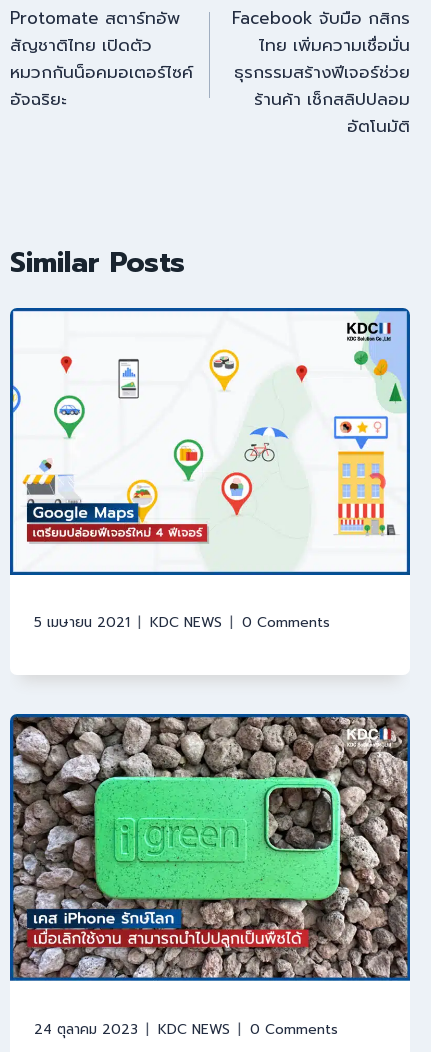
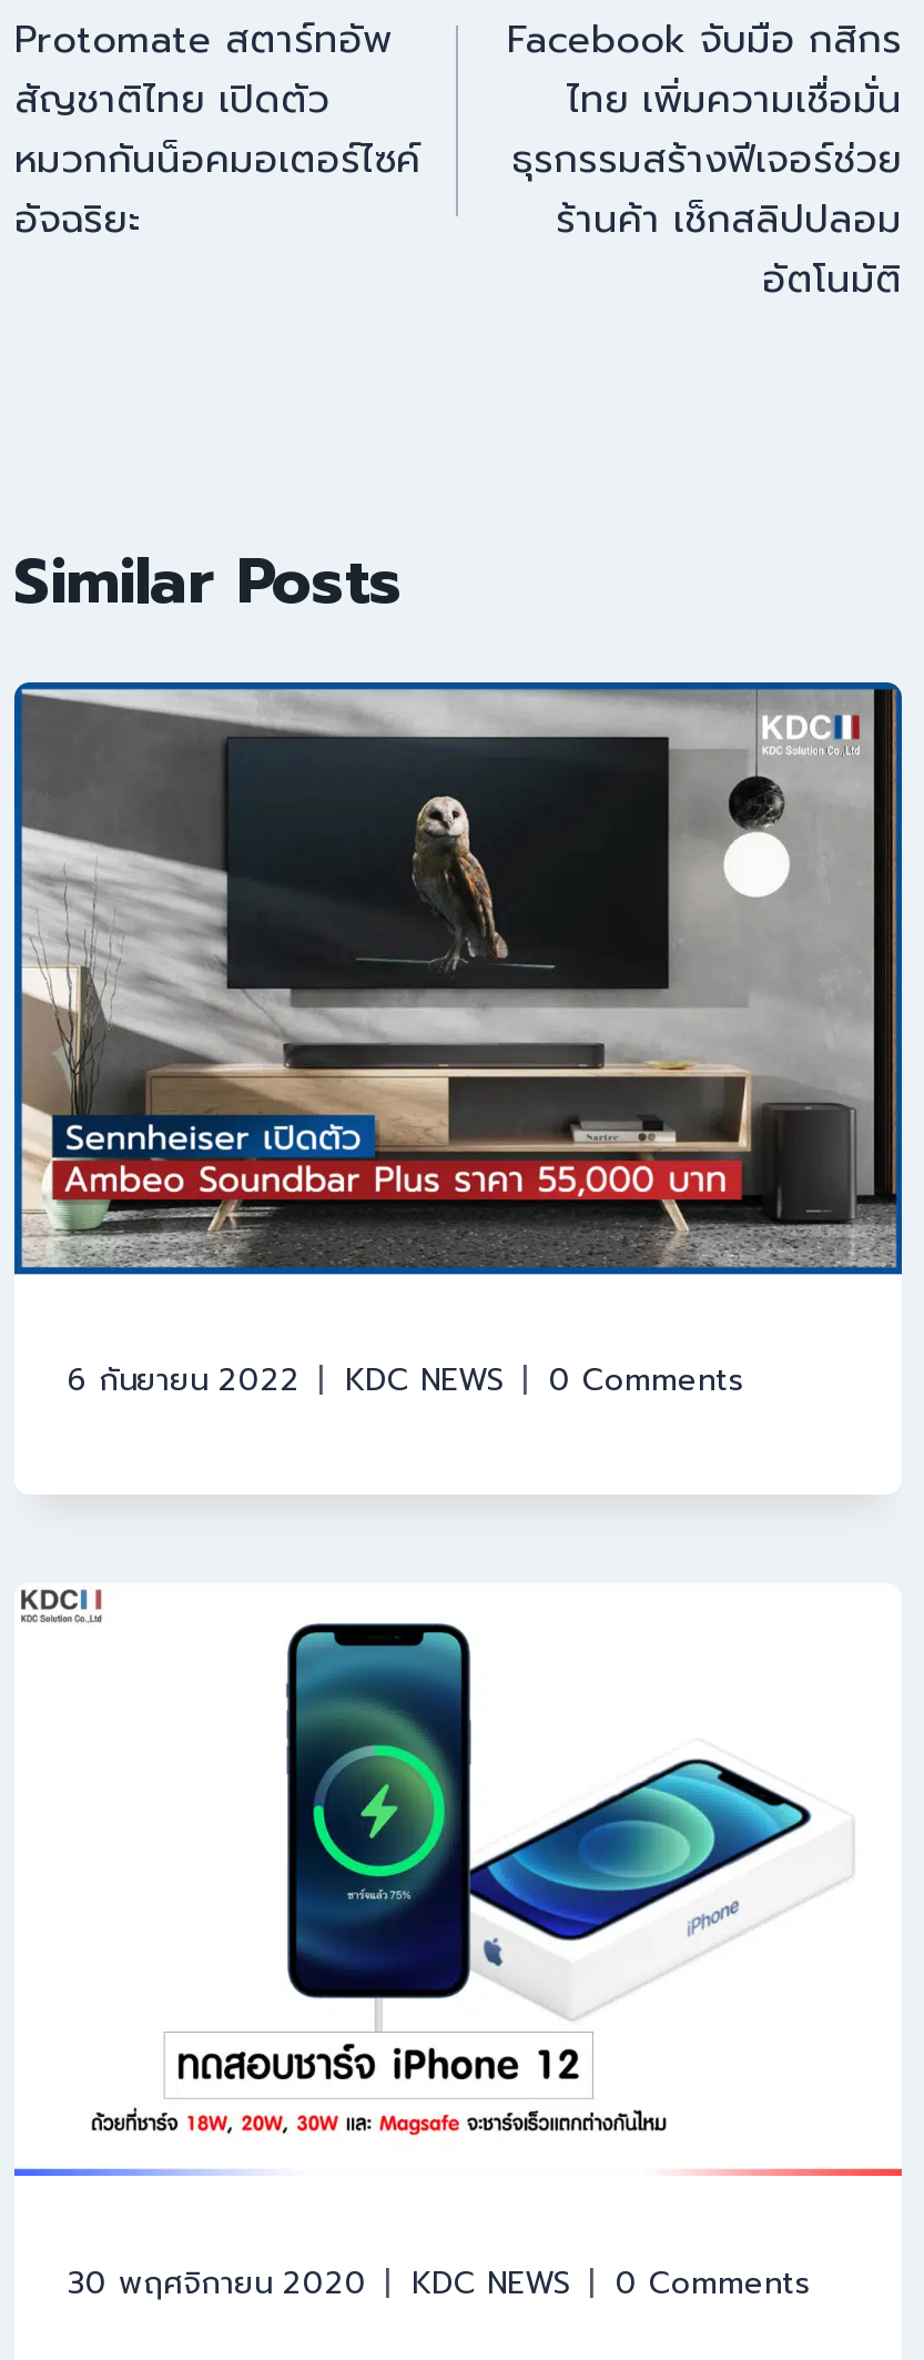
[12,310,409,633] [image] | 5 เมษายน 2021 -> [21,687,897,1404] [image] | 6 กันยายน 2022
[9,713,411,1040] [image] | 24 ตุลาคม 2023 -> [14,1583,904,2306] [image] | 30 พฤศจิกายน 2020

